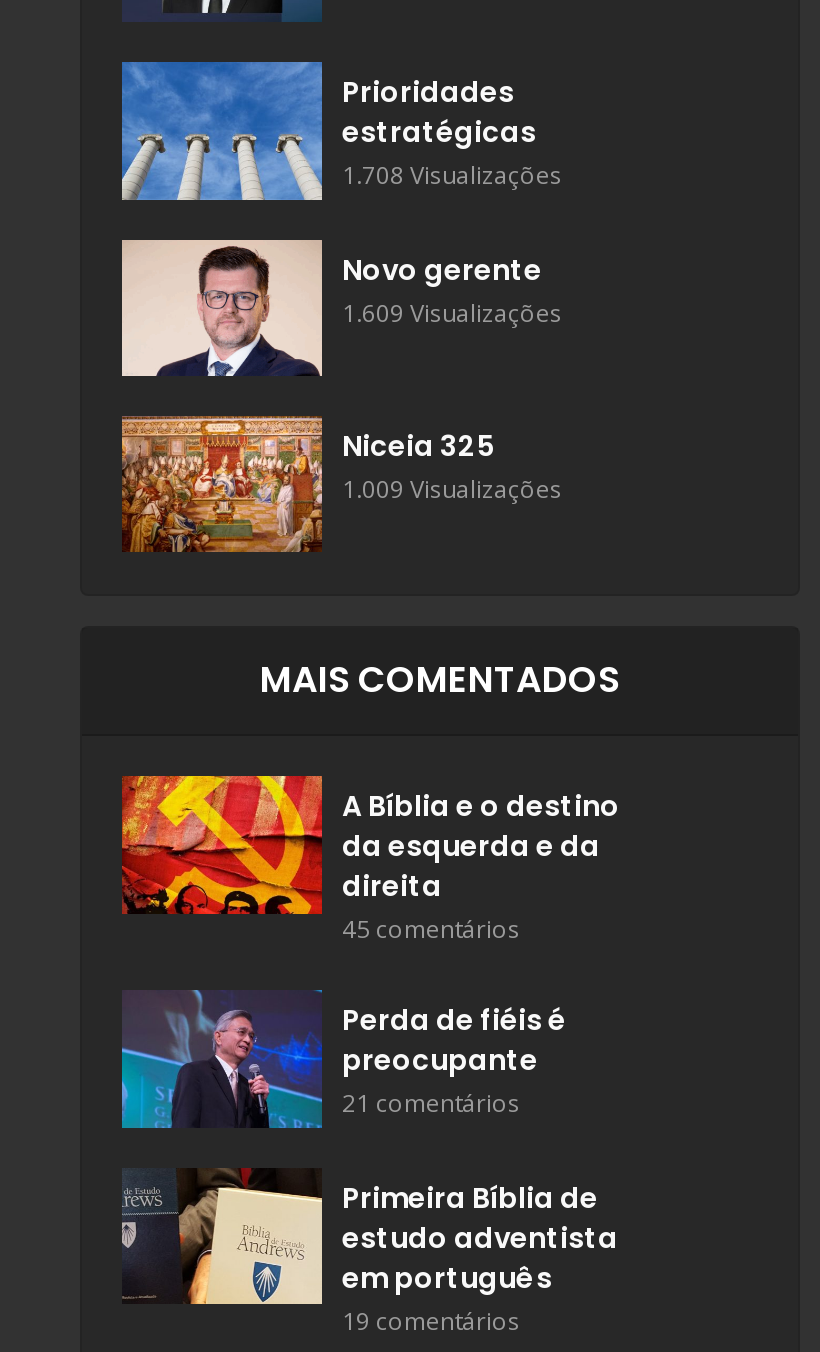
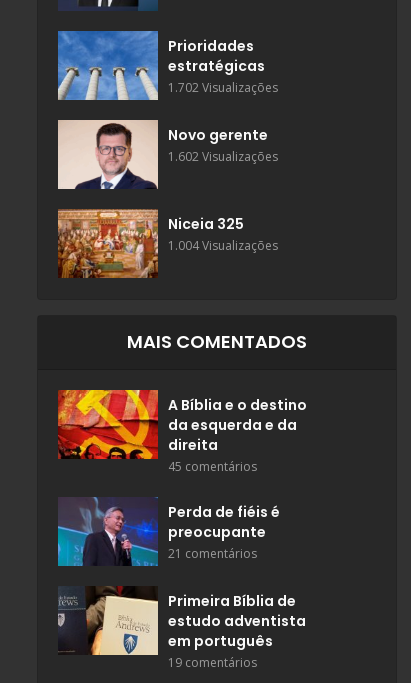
[342,158,562,192] 1.708 Visualizações -> [168,79,278,96] 1.702 Visualizações
[342,295,562,329] 1.609 Visualizações -> [168,148,278,165] 1.602 Visualizações
[342,472,562,506] 1.009 Visualizações -> [168,237,278,254] 1.004 Visualizações

